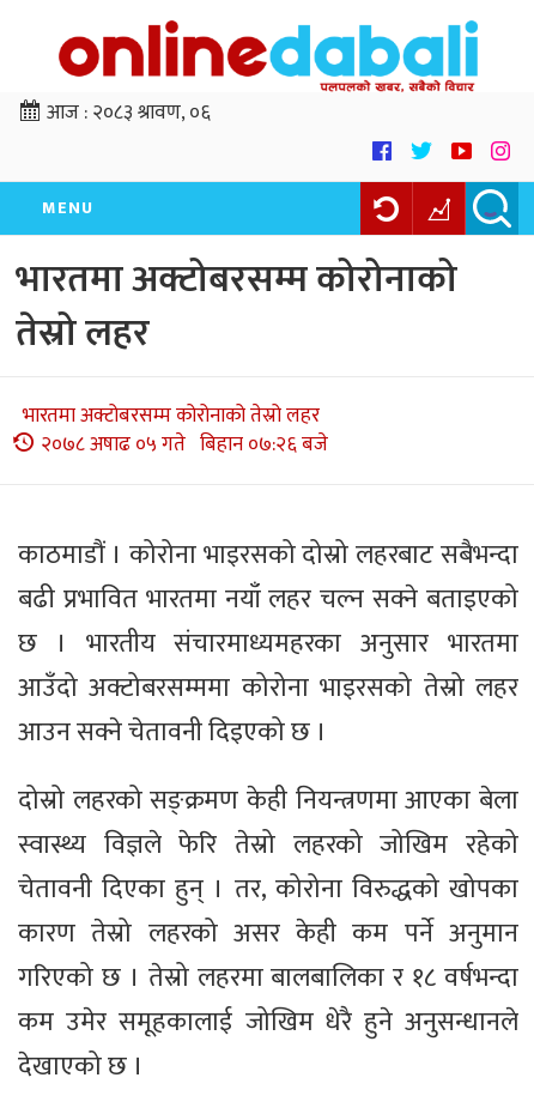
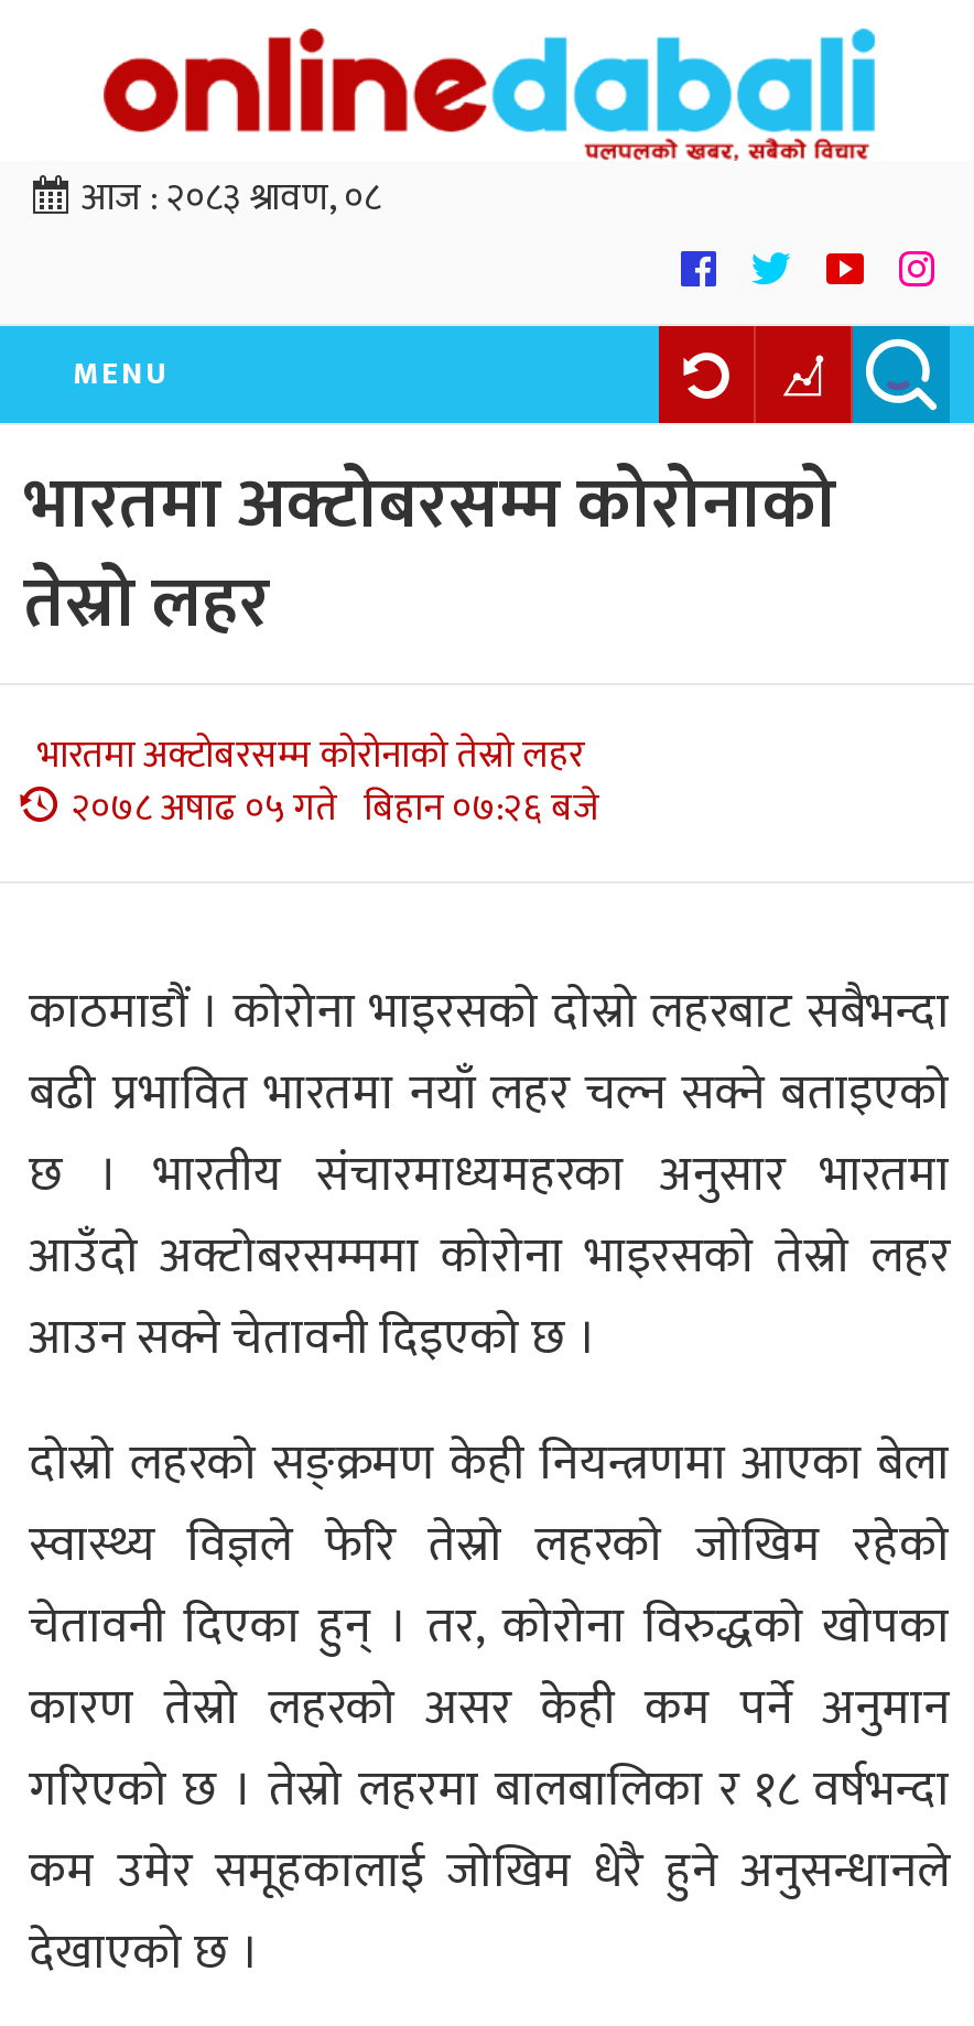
[42,96,211,130] आज : २०८३ श्रावण, ०६ -> [73,168,381,230] आज : २०८३ श्रावण, ०८

